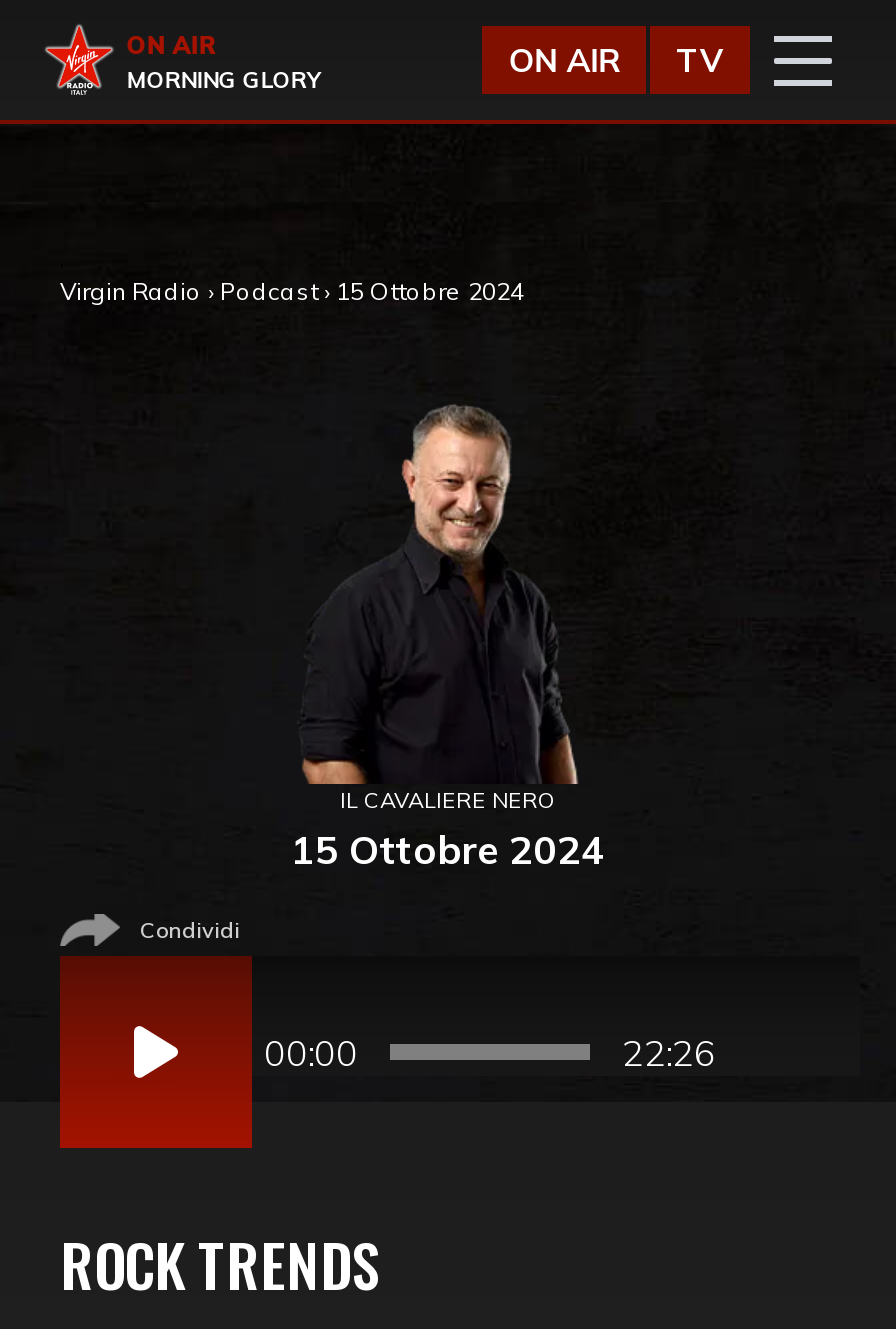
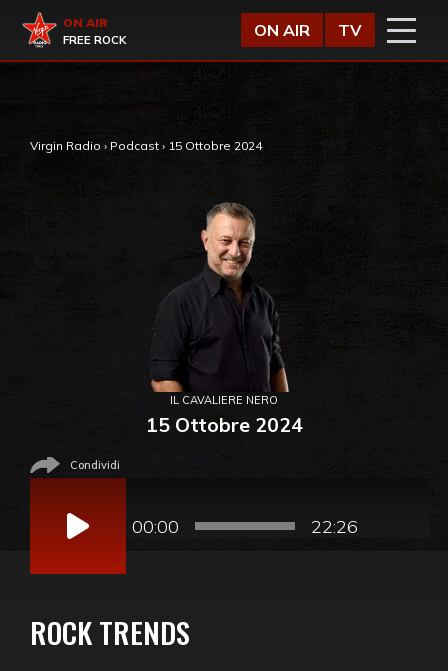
[126,66,320,94] MORNING GLORY -> [63,33,126,47] FREE ROCK

